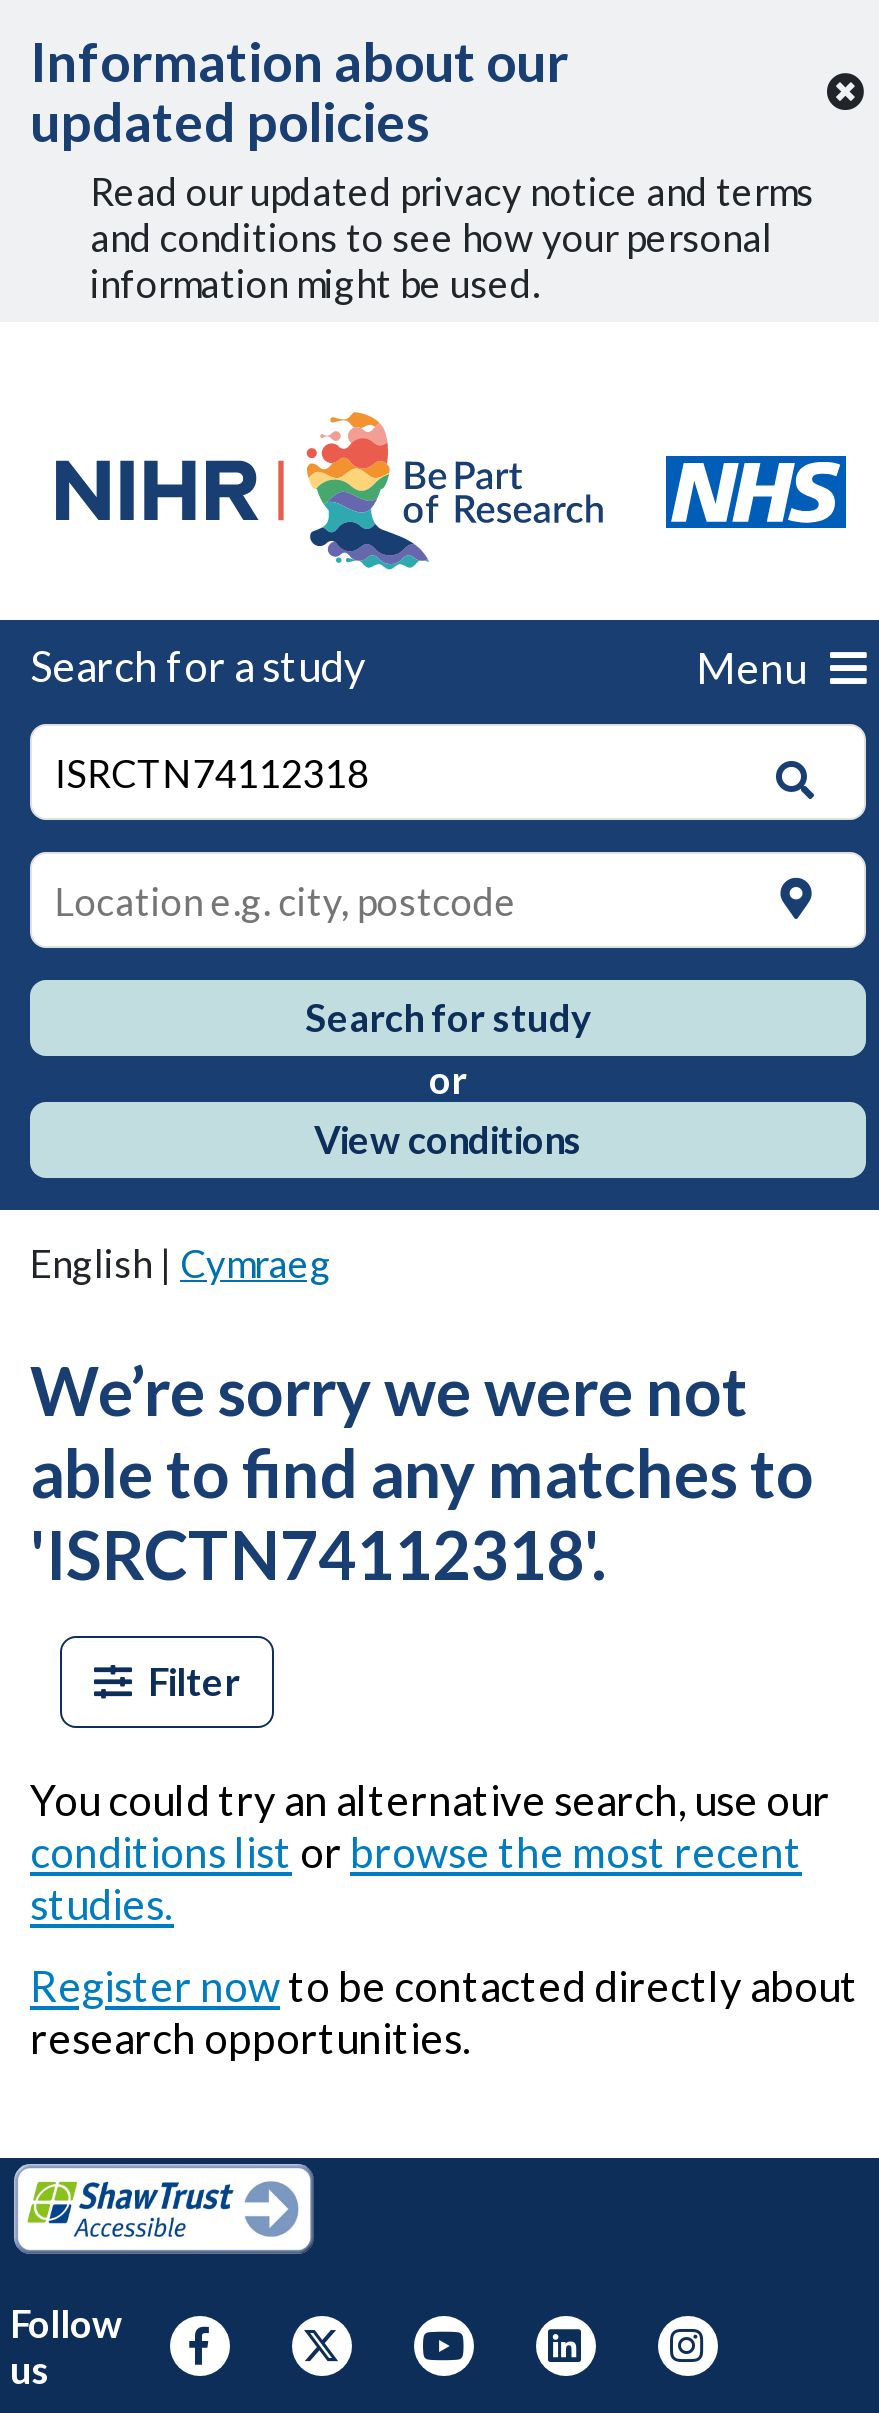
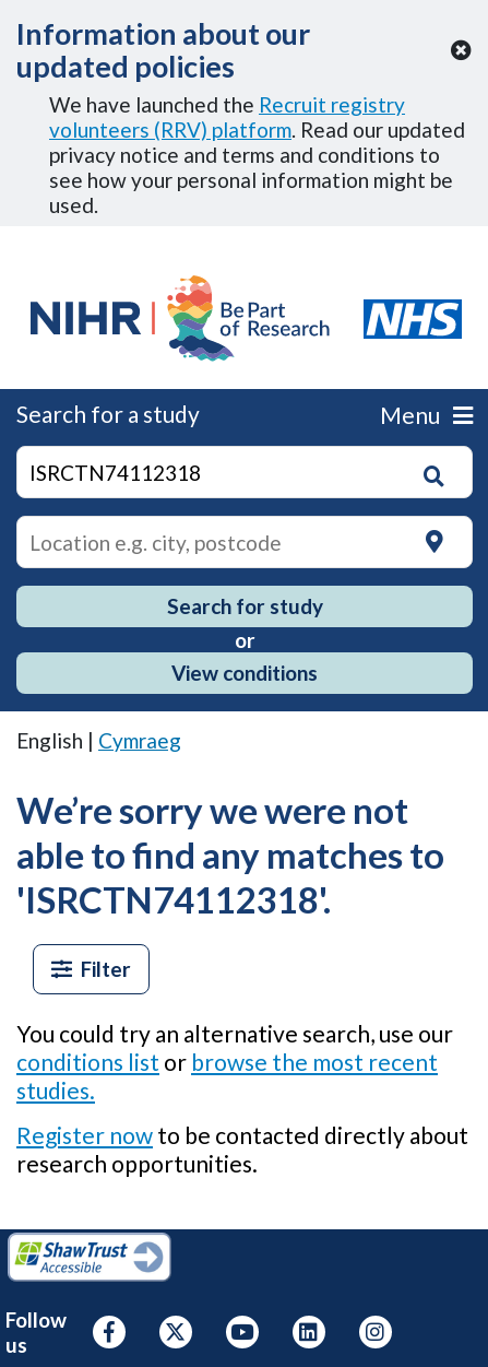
[90,168,814,306] Read our updated privacy notice and terms | and conditions to see how your personal | information might be used. -> [49,92,465,217] We have launched the Recruit registry | volunteers (RRV) platform. Read our updated | privacy notice and terms and conditions to | see how your personal information might be | used.

